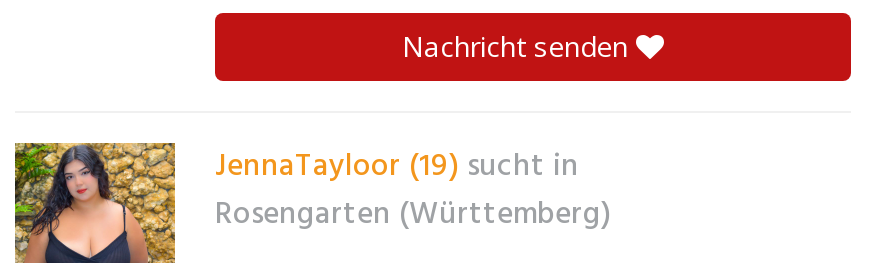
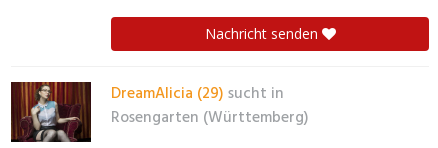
[13,141,579,265] [image] | JennaTayloor (19) sucht in -> [10,81,284,143] [image] | DreamAlicia (29) sucht in

